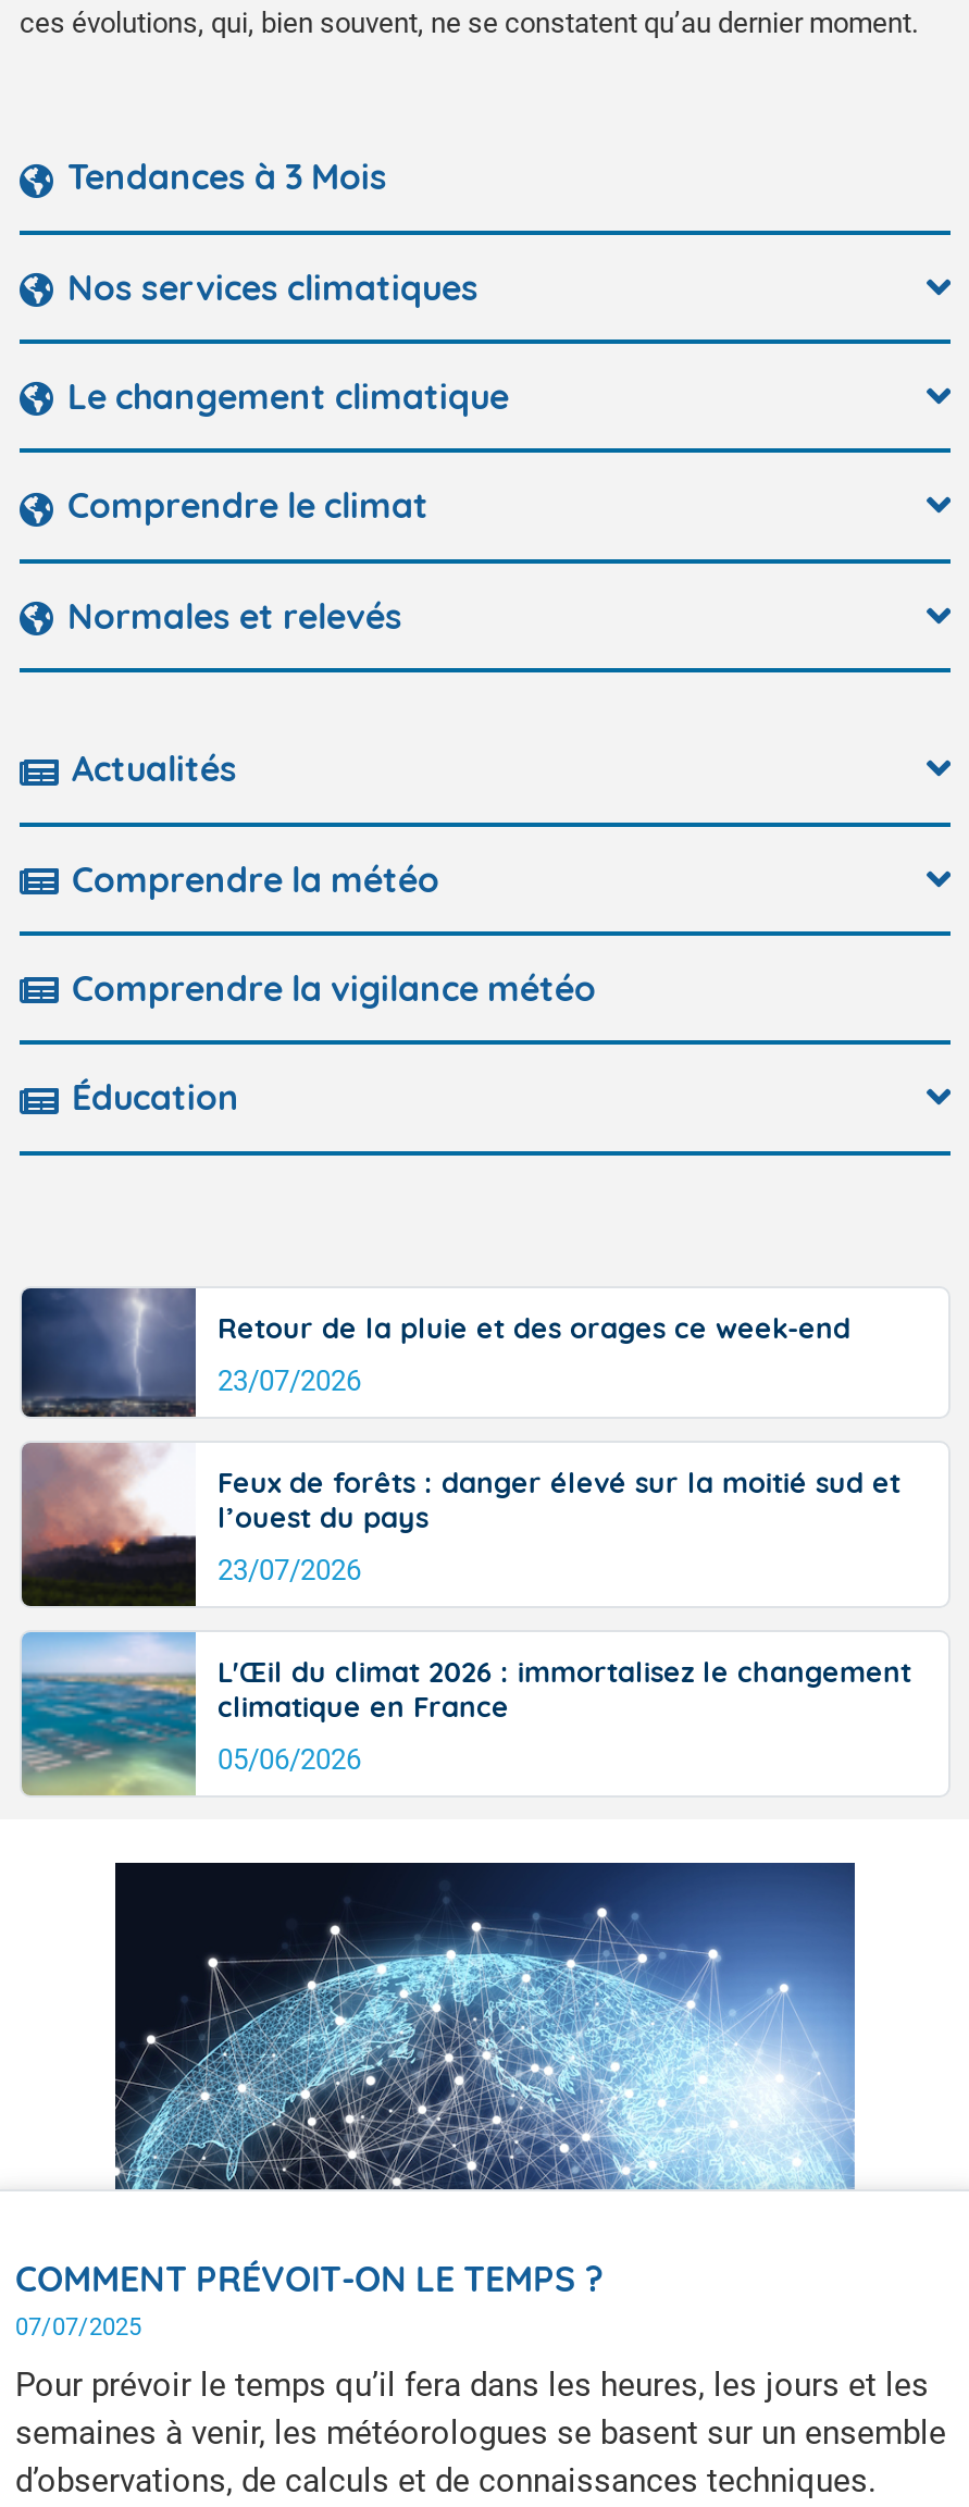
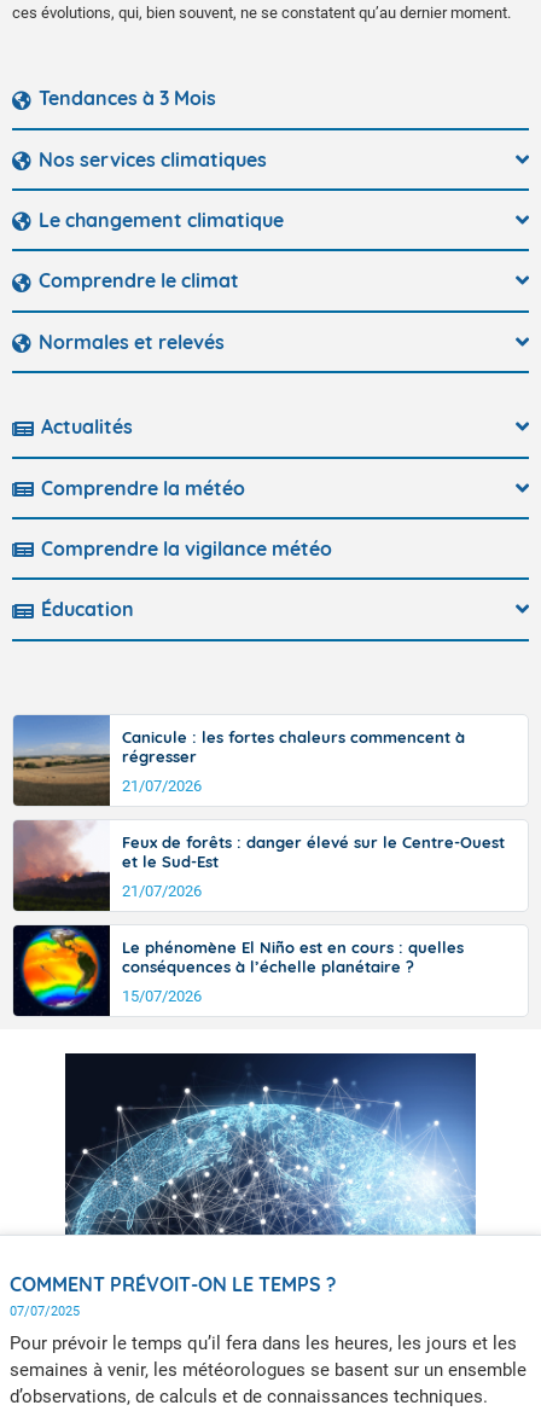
[22,1286,850,1417] [image] | Retour de la pluie et des orages ce week-end -> [12,714,465,805] [image] | Canicule : les fortes chaleurs commencent à | régresser
[218,1364,361,1396] 23/07/2026 -> [122,776,202,795] 21/07/2026
[218,1464,900,1534] Feux de forêts : danger élevé sur la moitié sud et | l’ouest du pays -> [122,832,505,871] Feux de forêts : danger élevé sur le Centre-Ouest | et le Sud-Est
[218,1553,361,1586] 23/07/2026 -> [122,882,202,900] 21/07/2026
[20,1632,911,1795] [image] | L'Œil du climat 2026 : immortalisez le changement | climatique en France -> [12,924,464,1017] [image] | Le phénomène El Niño est en cours : quelles | conséquences à l’échelle planétaire ?
[218,1742,361,1775] 05/06/2026 -> [122,987,202,1005] 15/07/2026

